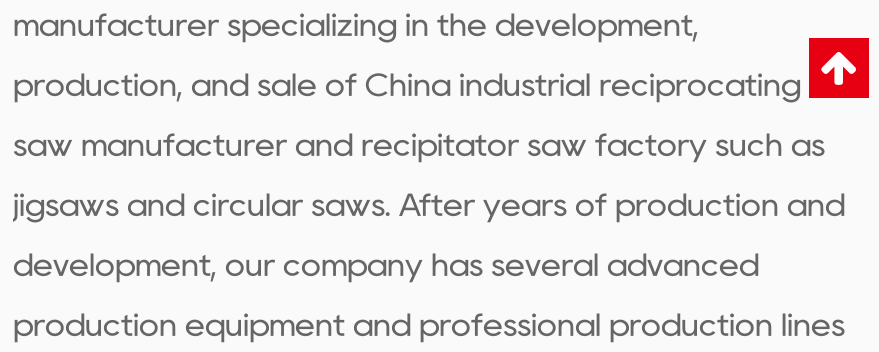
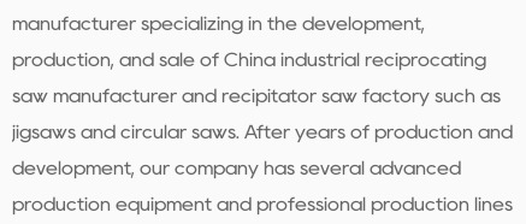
[807,36,871,100] [image] -> none

